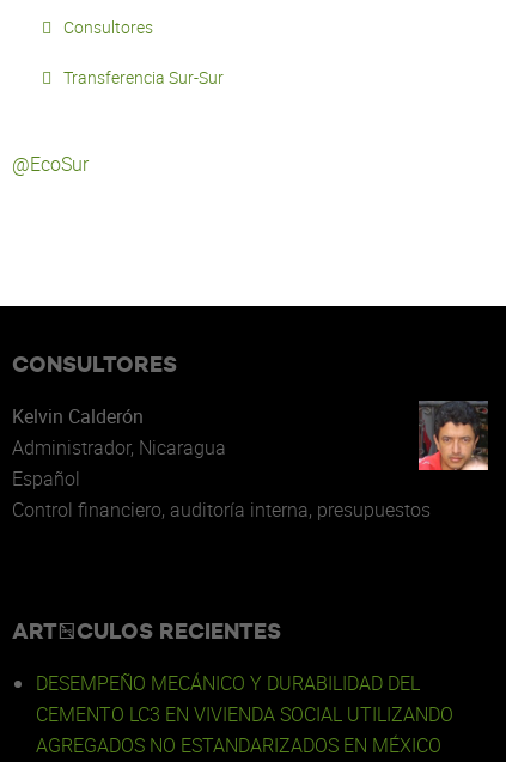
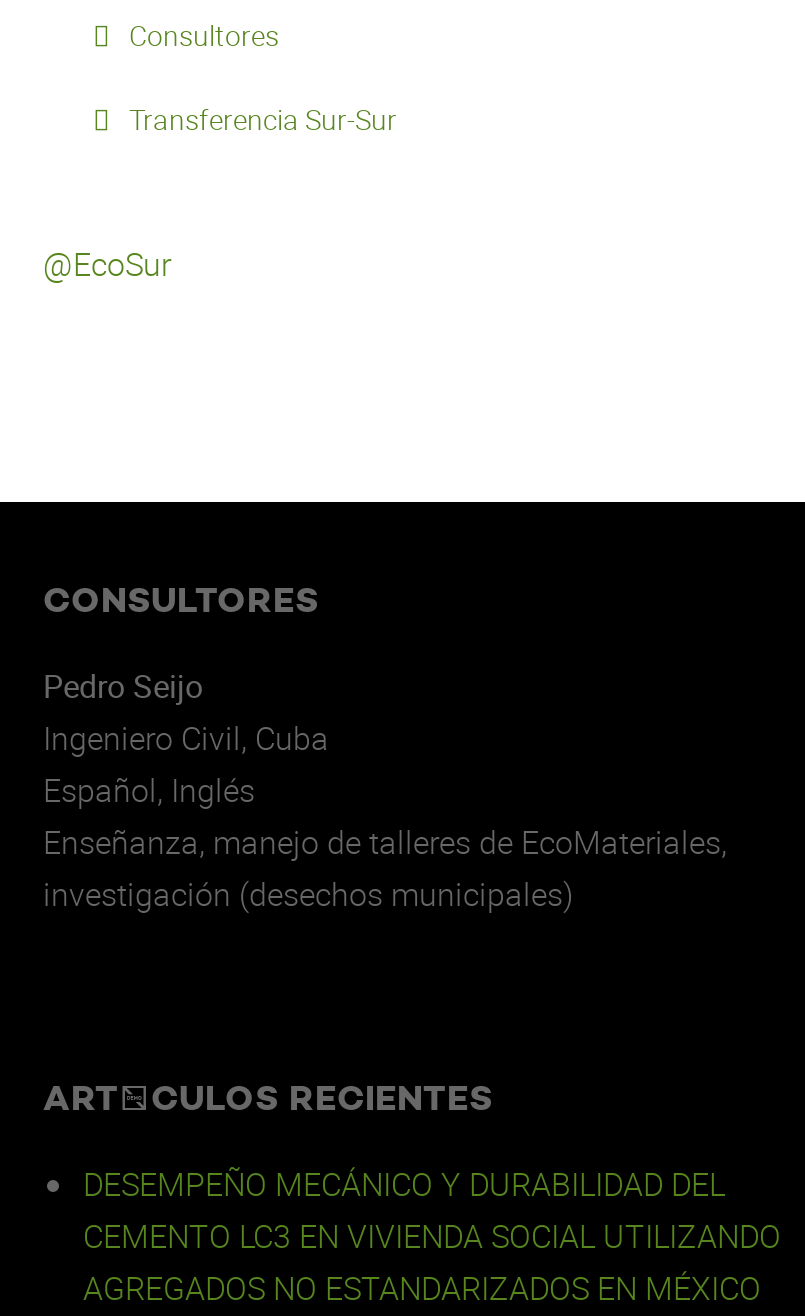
[12,403,431,523] Kelvin Calderón | Administrador, Nicaragua | Español | Control financiero, auditoría interna, presupuestos -> [43,664,727,916] Pedro Seijo | Ingeniero Civil, Cuba | Español, Inglés | Enseñanza, manejo de talleres de EcoMateriales, | investigación (desechos municipales)
[419,400,489,471] [image] -> none

